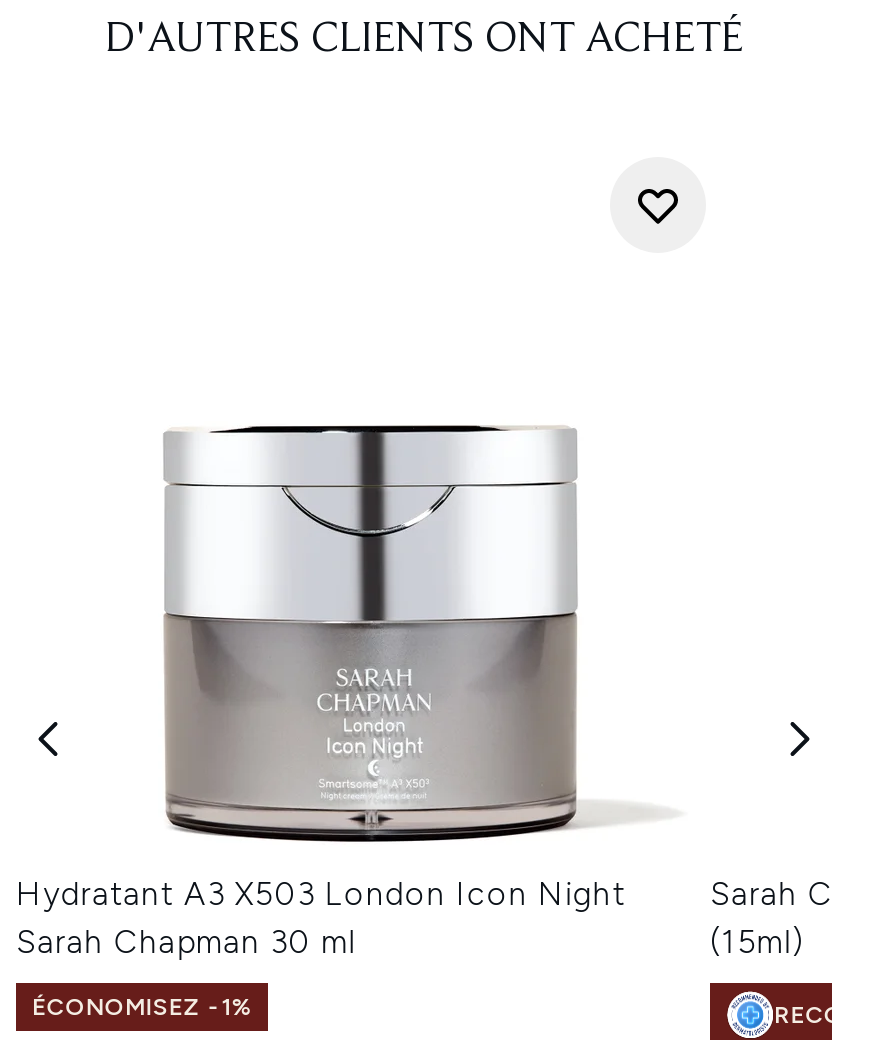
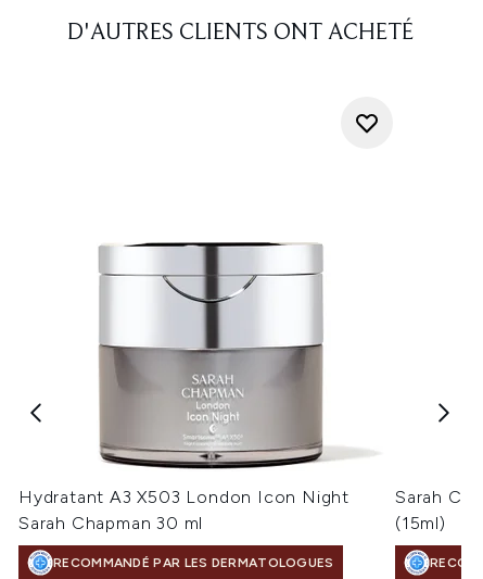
[32,993,252,1021] ÉCONOMISEZ -1% -> [53,555,334,570] RECOMMANDÉ PAR LES DERMATOLOGUES

